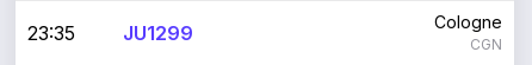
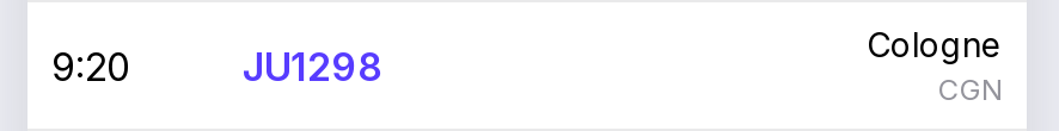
[27,21,193,44] 23:35 | JU1299 -> [51,42,384,89] 9:20 | JU1298

